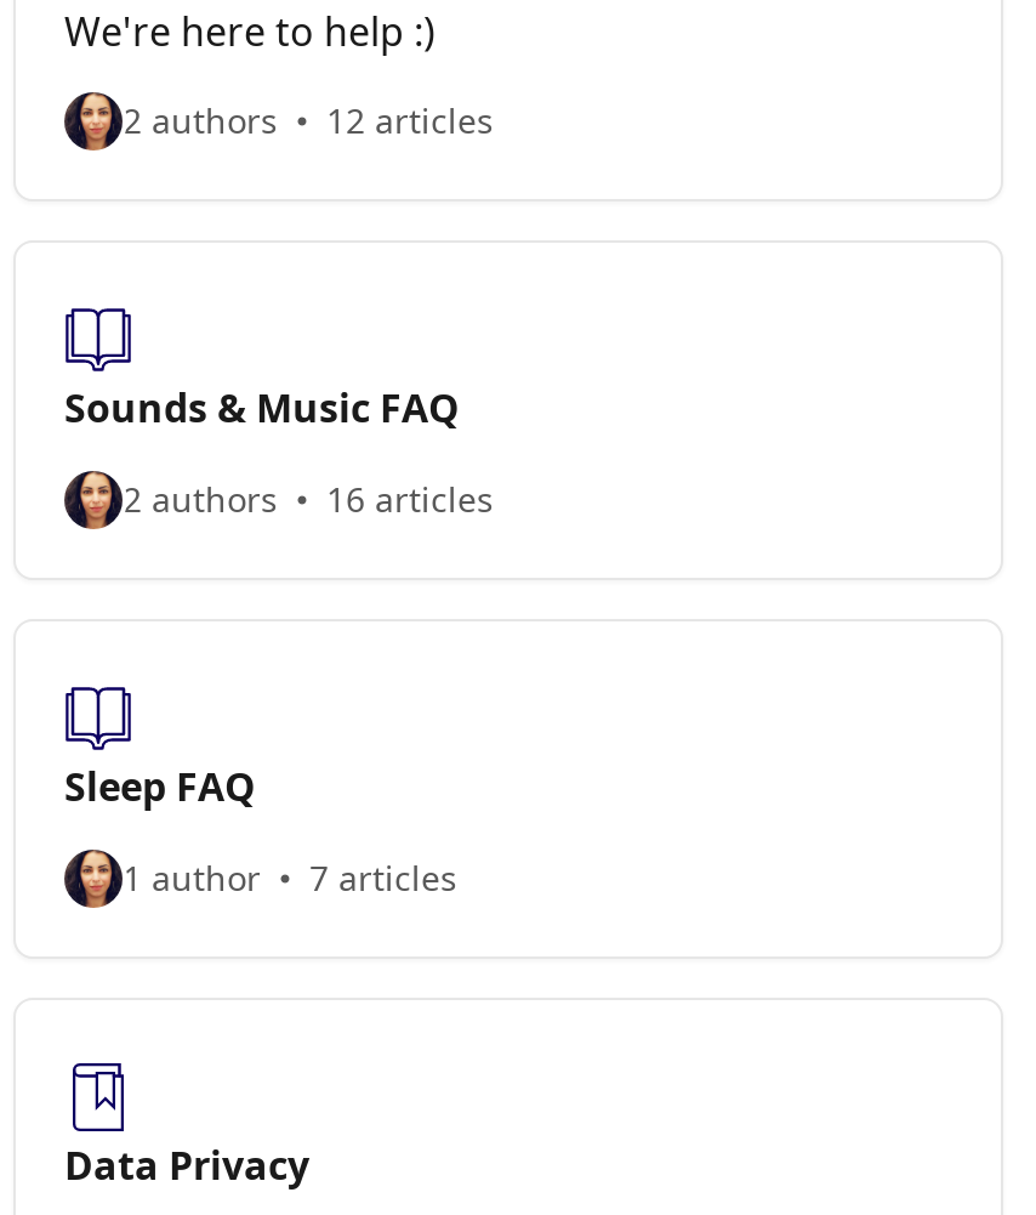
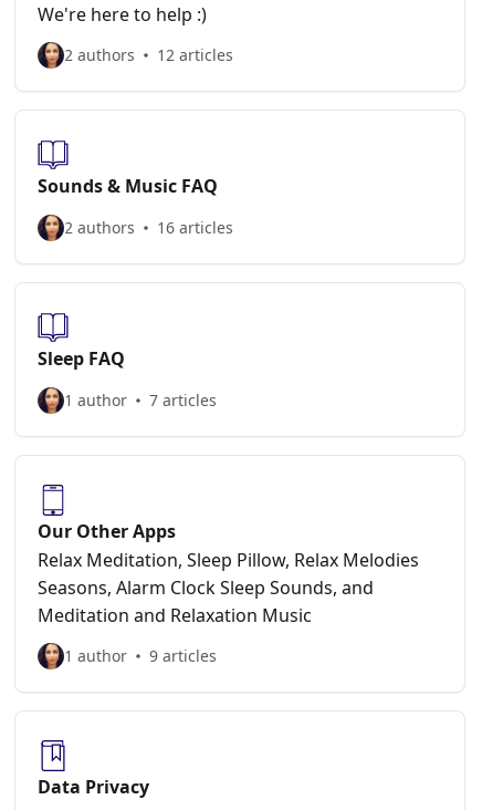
none -> [38,519,419,666] Our Other Apps | Relax Meditation, Sleep Pillow, Relax Melodies | Seasons, Alarm Clock Sleep Sounds, and | Meditation and Relaxation Music | 1 author | 9 articles

